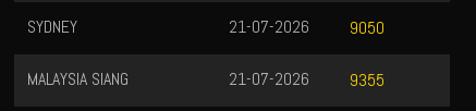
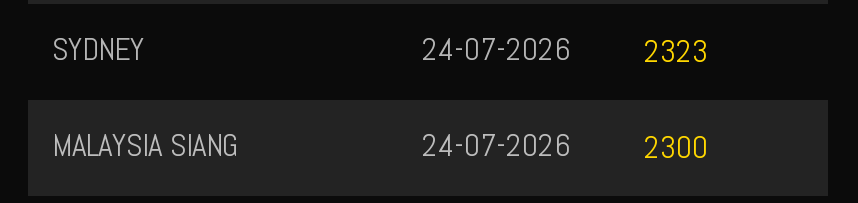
[229,17,309,39] 21-07-2026 -> [422,31,570,71] 24-07-2026
[350,17,385,39] 9050 -> [644,32,708,72] 2323
[229,69,309,91] 21-07-2026 -> [422,127,570,167] 24-07-2026
[350,70,385,91] 9355 -> [644,128,708,168] 2300

